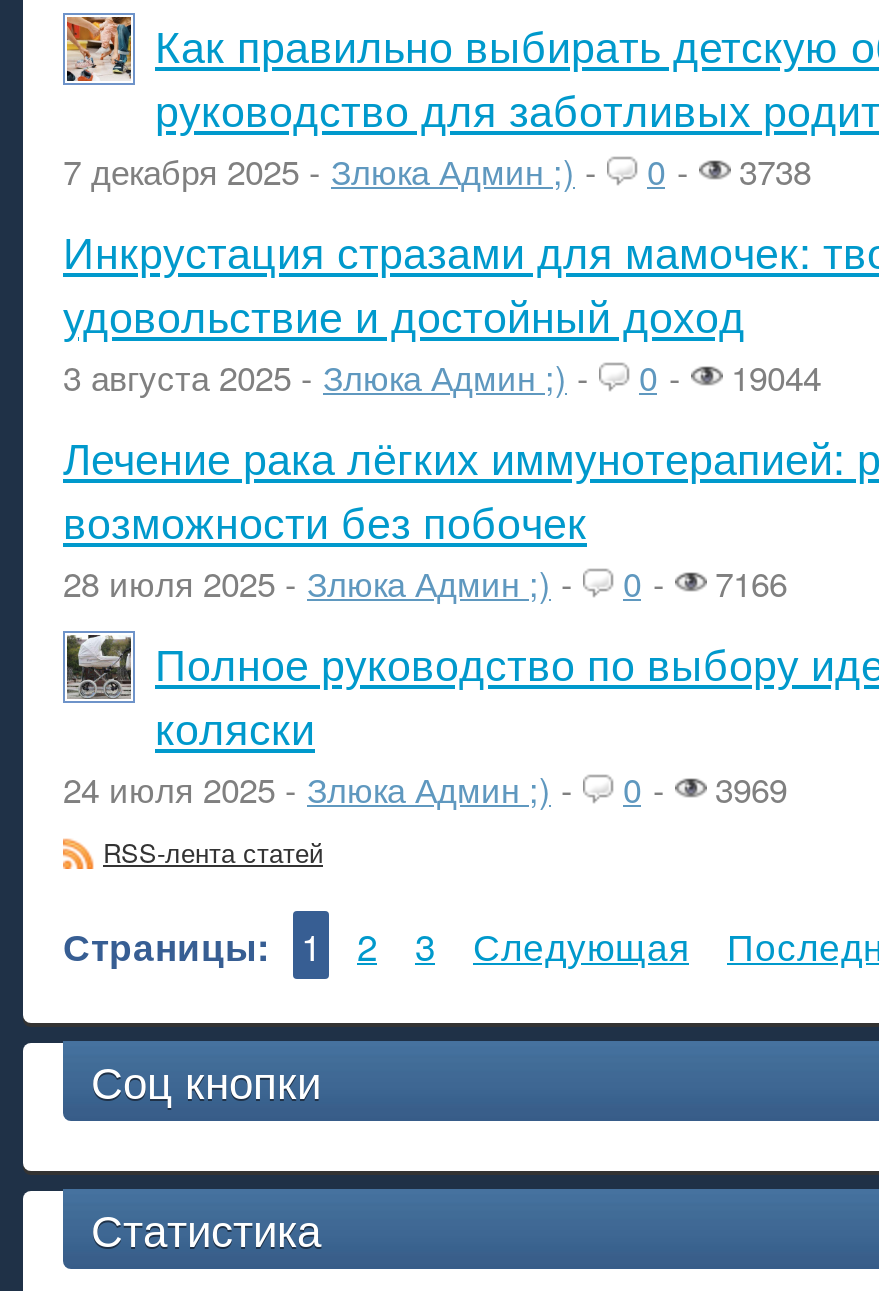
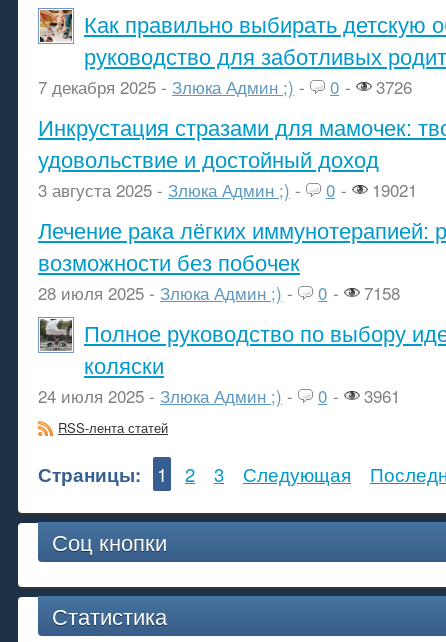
[63,145,811,195] 7 декабря 2025 - Злюка Админ ;) - 0 - 3738 -> [38,74,412,99] 7 декабря 2025 - Злюка Админ ;) - 0 - 3726
[63,351,821,401] 3 августа 2025 - Злюка Админ ;) - 0 - 19044 -> [38,177,417,202] 3 августа 2025 - Злюка Админ ;) - 0 - 19021
[63,557,787,607] 28 июля 2025 - Злюка Админ ;) - 0 - 7166 -> [38,280,400,305] 28 июля 2025 - Злюка Админ ;) - 0 - 7158
[63,763,787,813] 24 июля 2025 - Злюка Админ ;) - 0 - 3969 -> [38,383,400,408] 24 июля 2025 - Злюка Админ ;) - 0 - 3961

